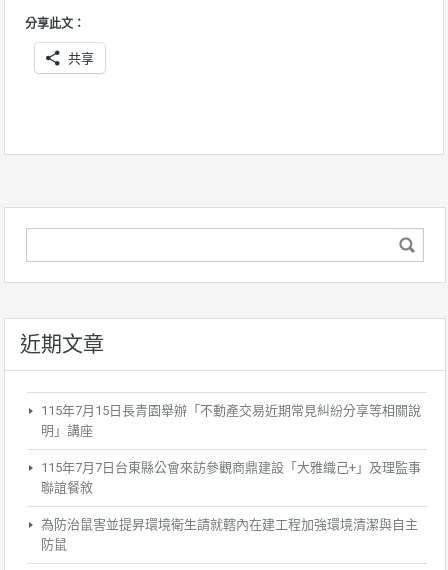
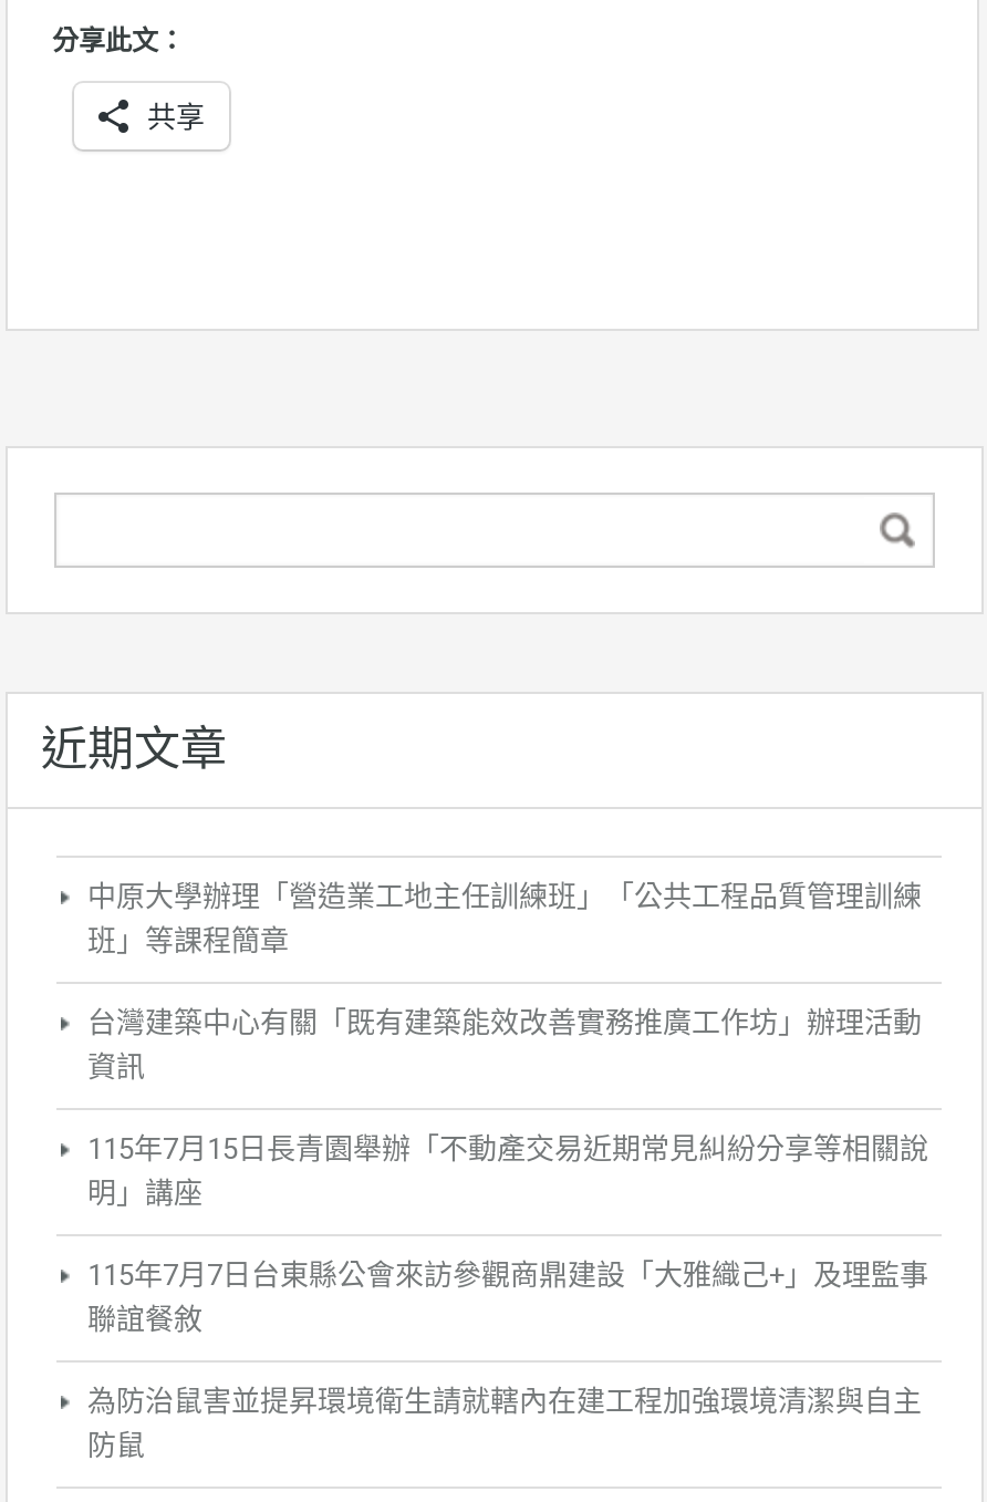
none -> [87,881,922,1084] 中原大學辦理「營造業工地主任訓練班」「公共工程品質管理訓練 | 班」等課程簡章 | 台灣建築中心有關「既有建築能效改善實務推廣工作坊」辦理活動 | 資訊

